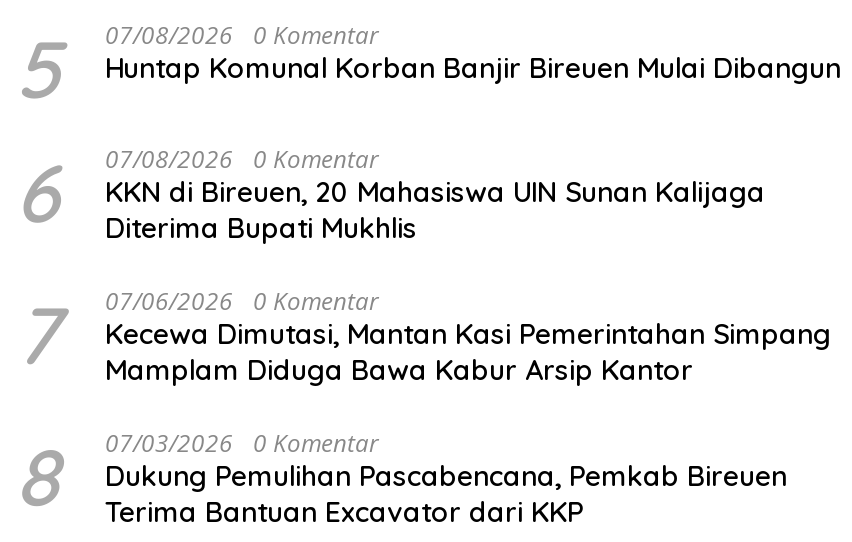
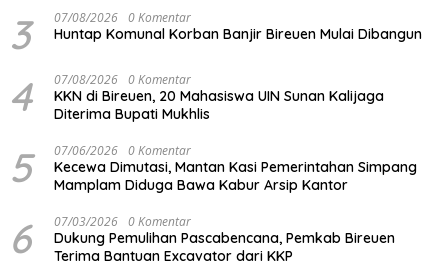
[15,18,841,118] 5 07/08/2026 0 Komentar Huntap Komunal Korban Banjir Bireuen Mulai Dibangun -> [9,9,422,59] 3 07/08/2026 0 Komentar Huntap Komunal Korban Banjir Bireuen Mulai Dibangun
[15,142,765,242] 6 07/08/2026 0 Komentar KKN di Bireuen, 20 Mahasiswa UIN Sunan Kalijaga -> [9,71,384,121] 4 07/08/2026 0 Komentar KKN di Bireuen, 20 Mahasiswa UIN Sunan Kalijaga
[15,284,831,388] 7 07/06/2026 0 Komentar Kecewa Dimutasi, Mantan Kasi Pemerintahan Simpang Mamplam Diduga Bawa Kabur Arsip Kantor -> [9,142,417,194] 5 07/06/2026 0 Komentar Kecewa Dimutasi, Mantan Kasi Pemerintahan Simpang Mamplam Diduga Bawa Kabur Arsip Kantor
[15,426,787,530] 8 07/03/2026 0 Komentar Dukung Pemulihan Pascabencana, Pemkab Bireuen Terima Bantuan Excavator dari KKP -> [9,213,395,265] 6 07/03/2026 0 Komentar Dukung Pemulihan Pascabencana, Pemkab Bireuen Terima Bantuan Excavator dari KKP

